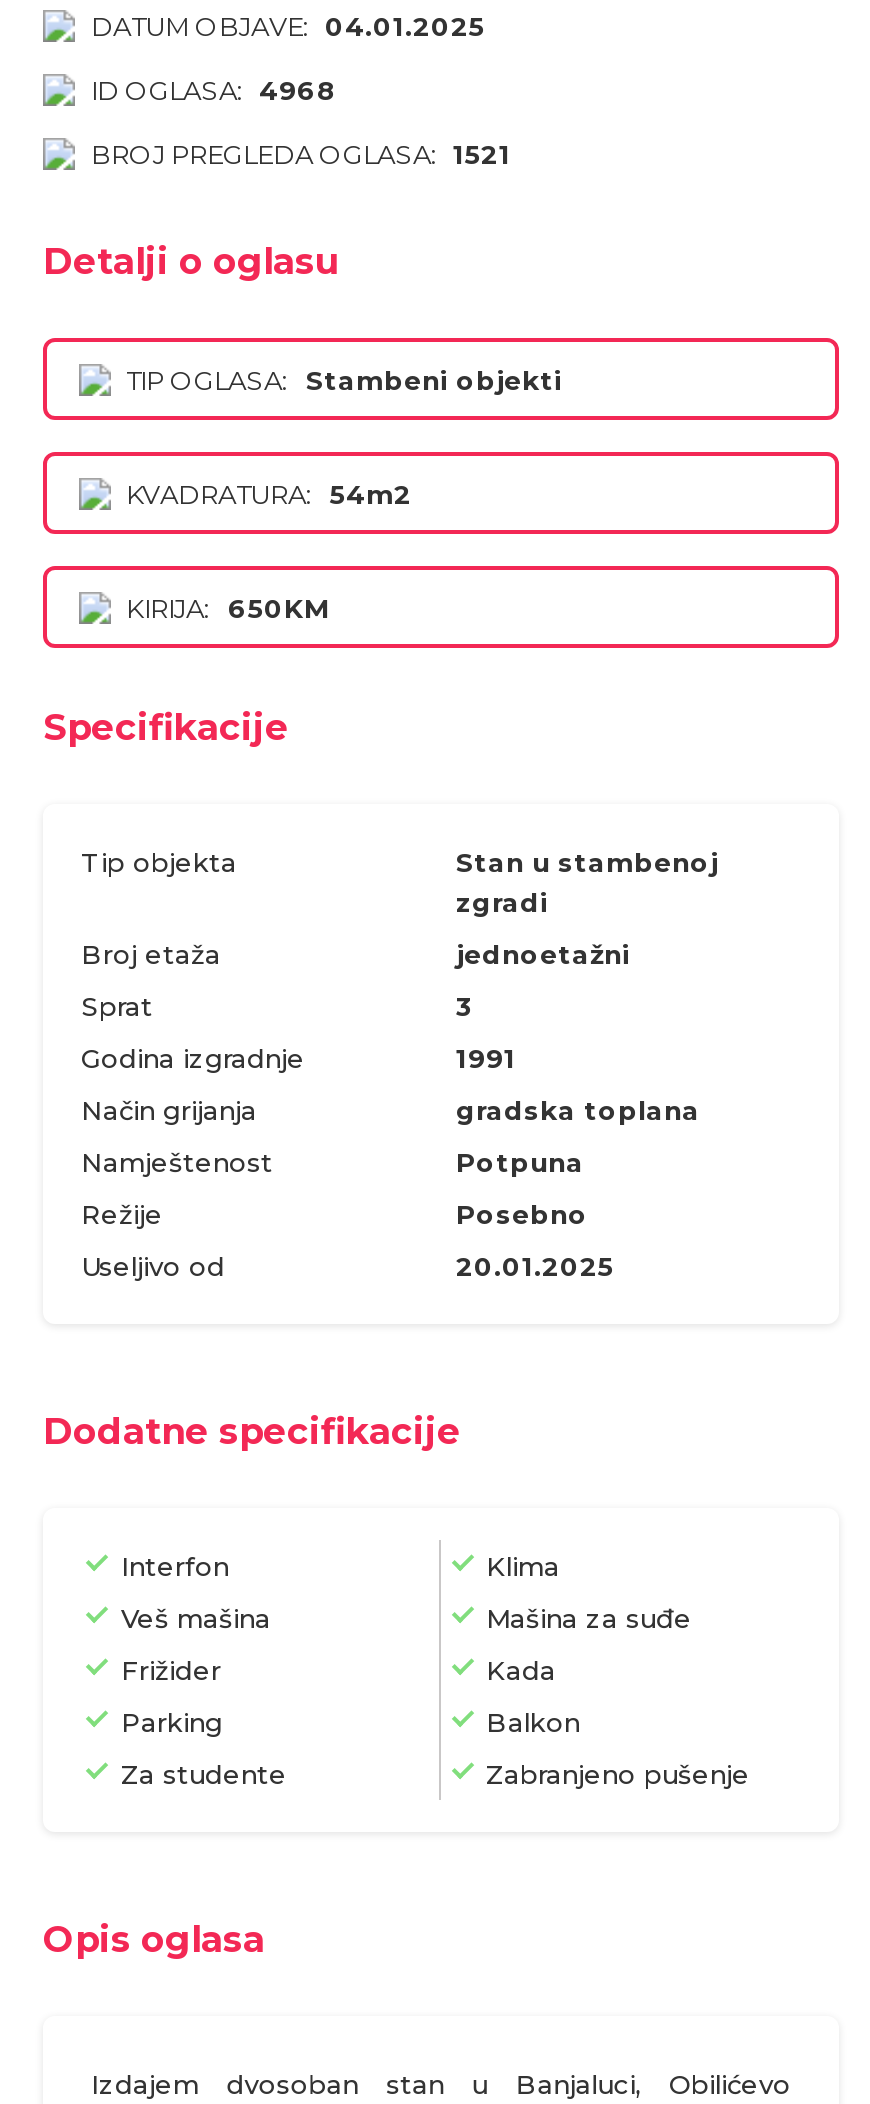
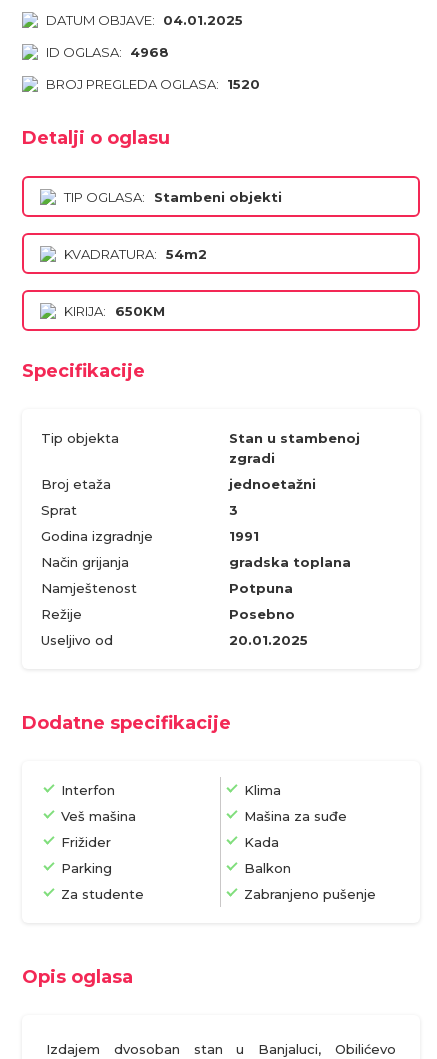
[91,138,511,170] BROJ PREGLEDA OGLASA: 1521 -> [46,76,260,92] BROJ PREGLEDA OGLASA: 1520

